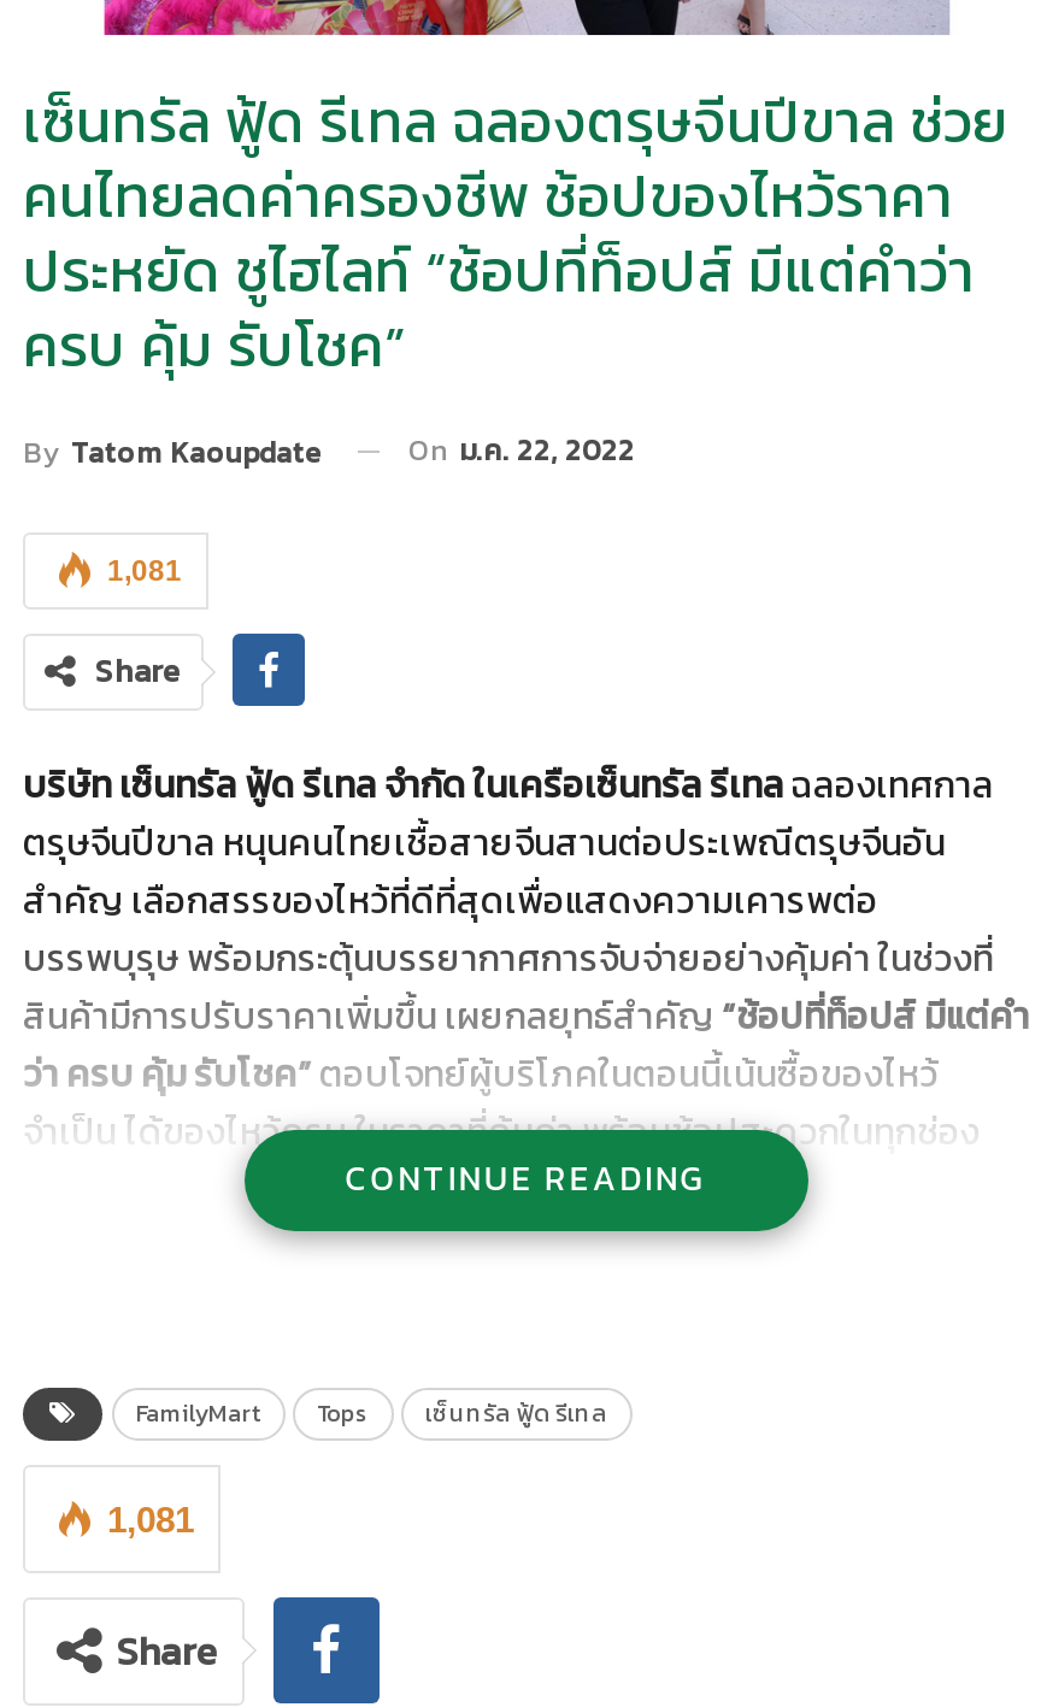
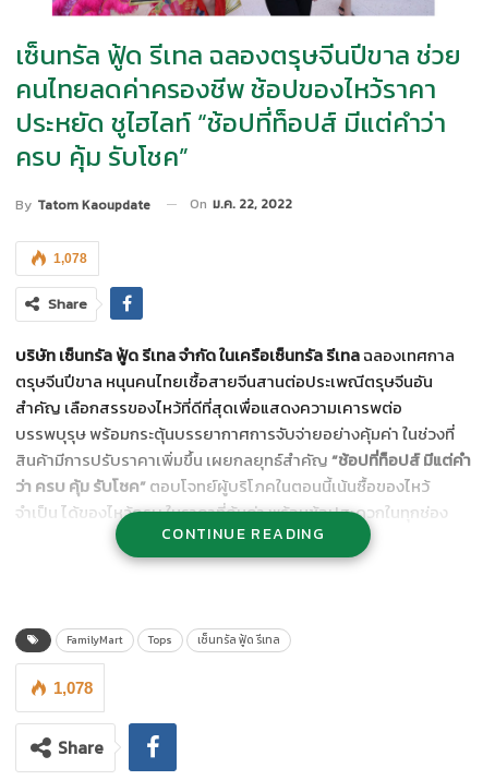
[107,554,182,588] 1,081 -> [53,251,87,266] 1,078
[107,1498,194,1539] 1,081 -> [53,678,93,697] 1,078

